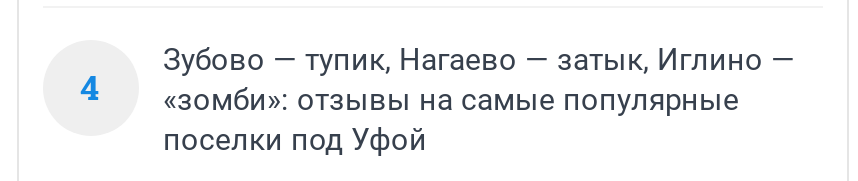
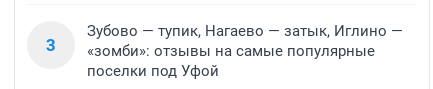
[80,64,739,118] 4 «зомби»: отзывы на самые популярные -> [46,33,375,60] 3 «зомби»: отзывы на самые популярные

